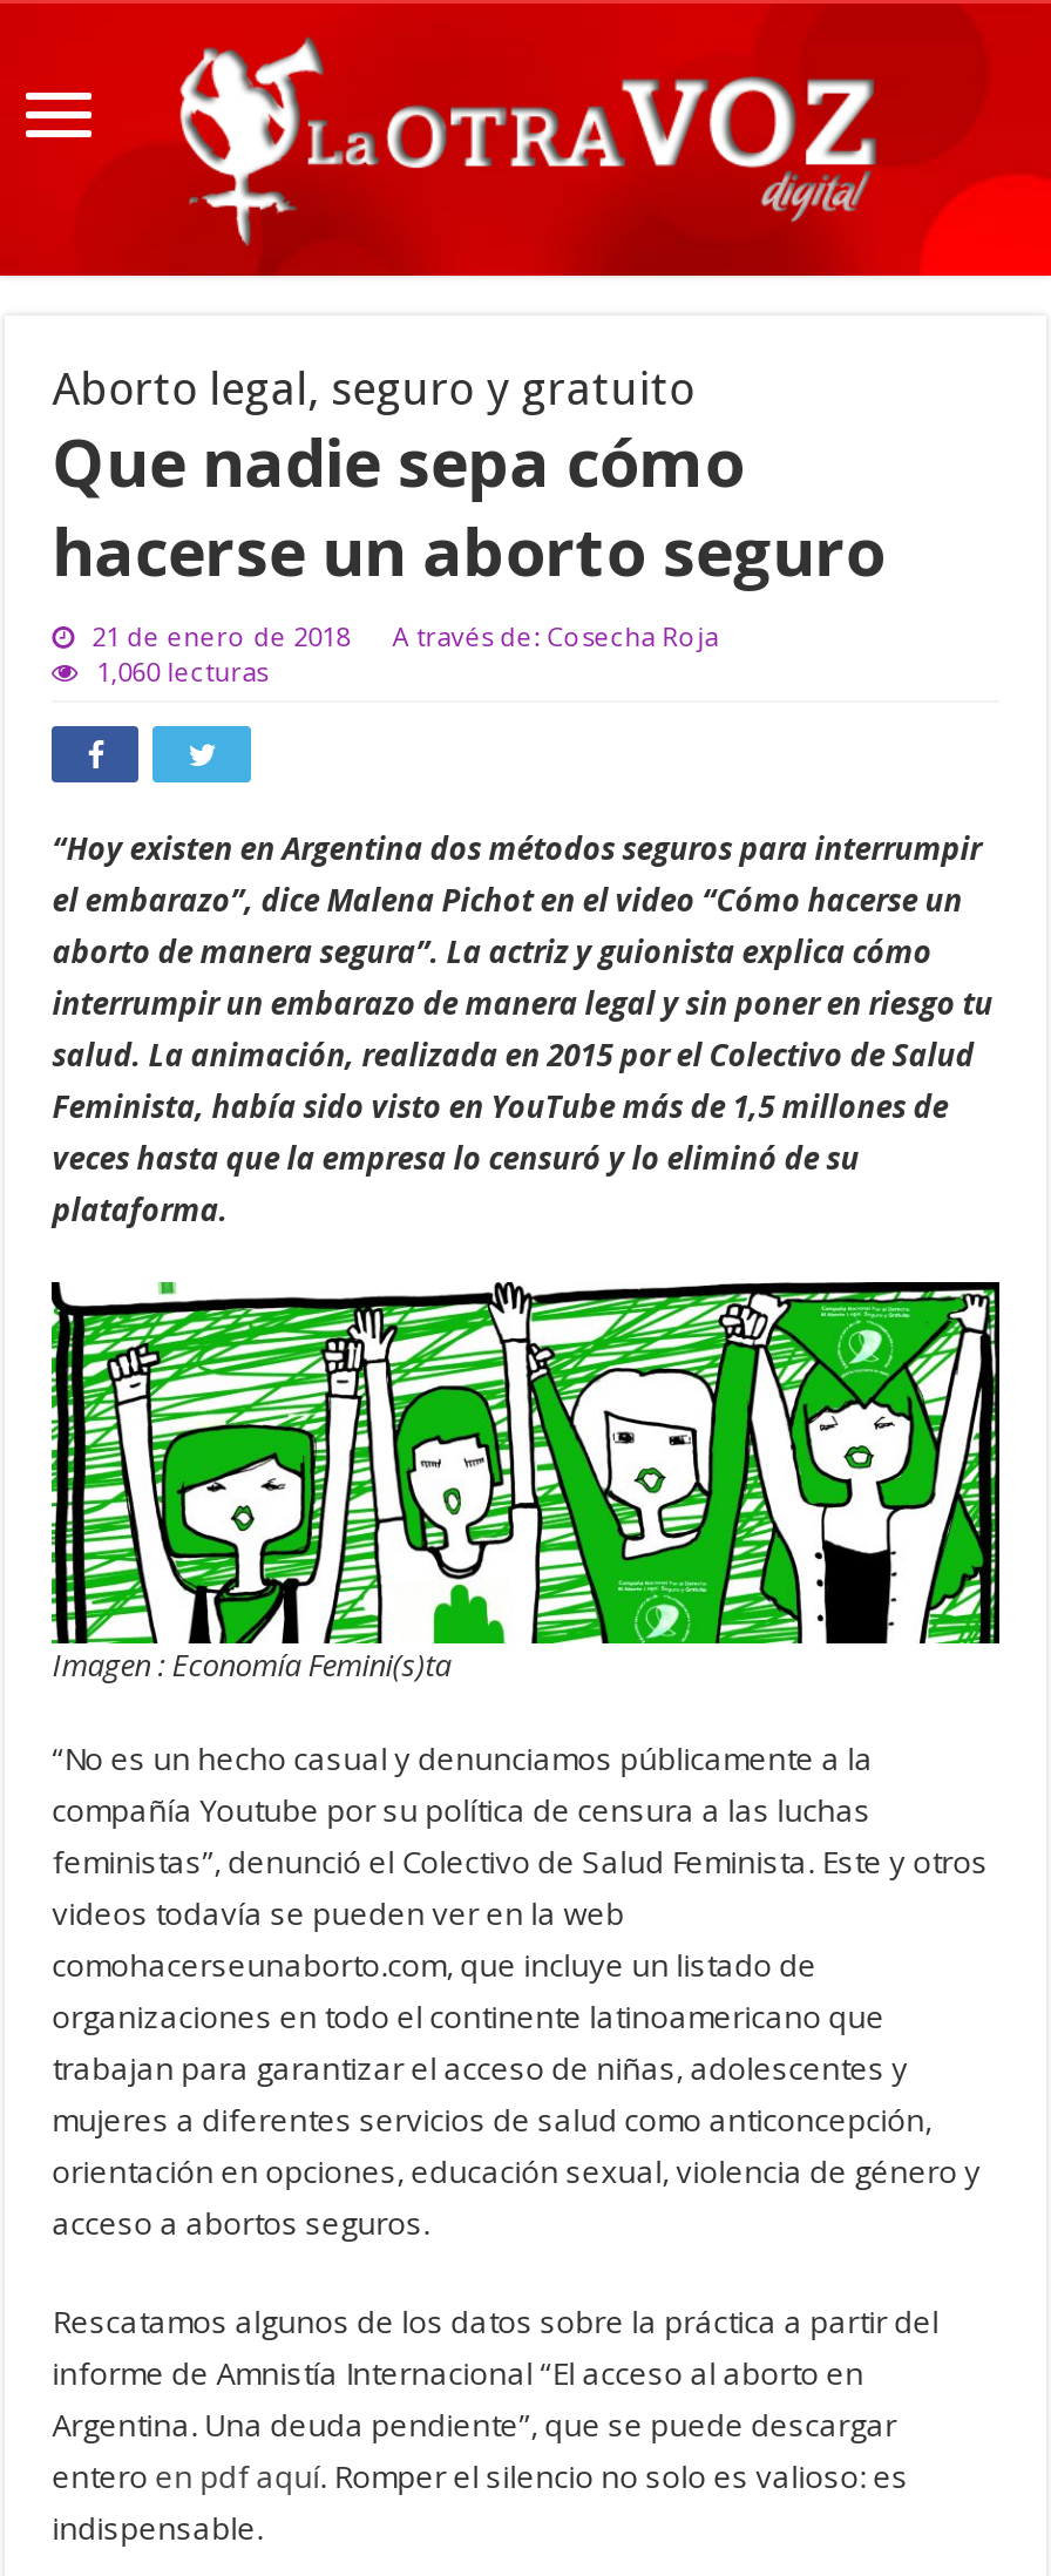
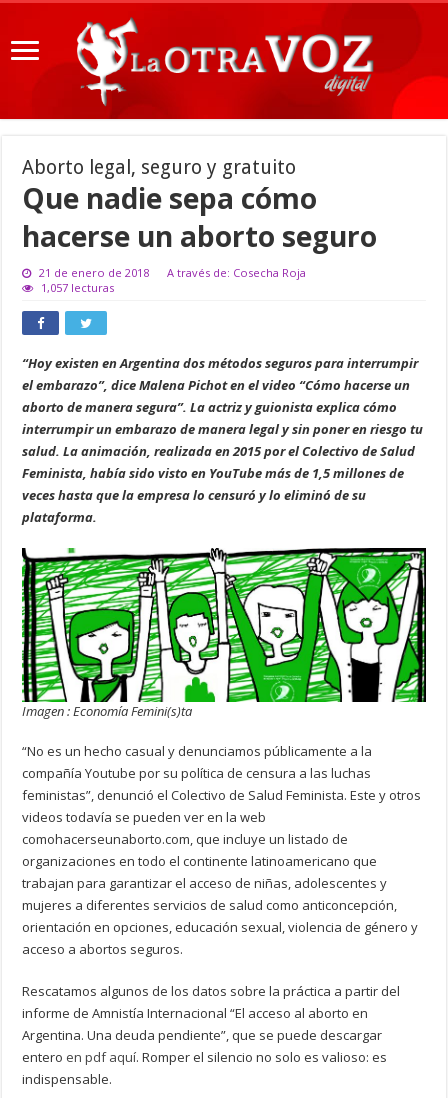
[97,654,268,689] 1,060 lecturas -> [41,280,114,295] 1,057 lecturas

